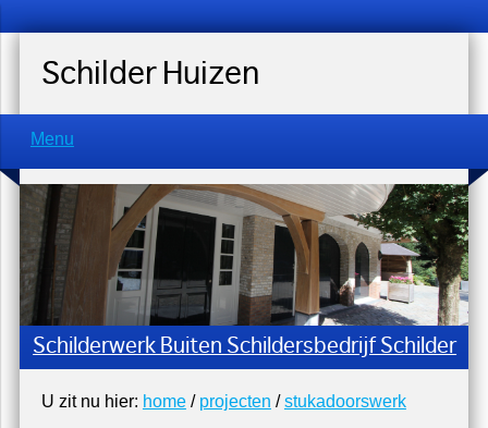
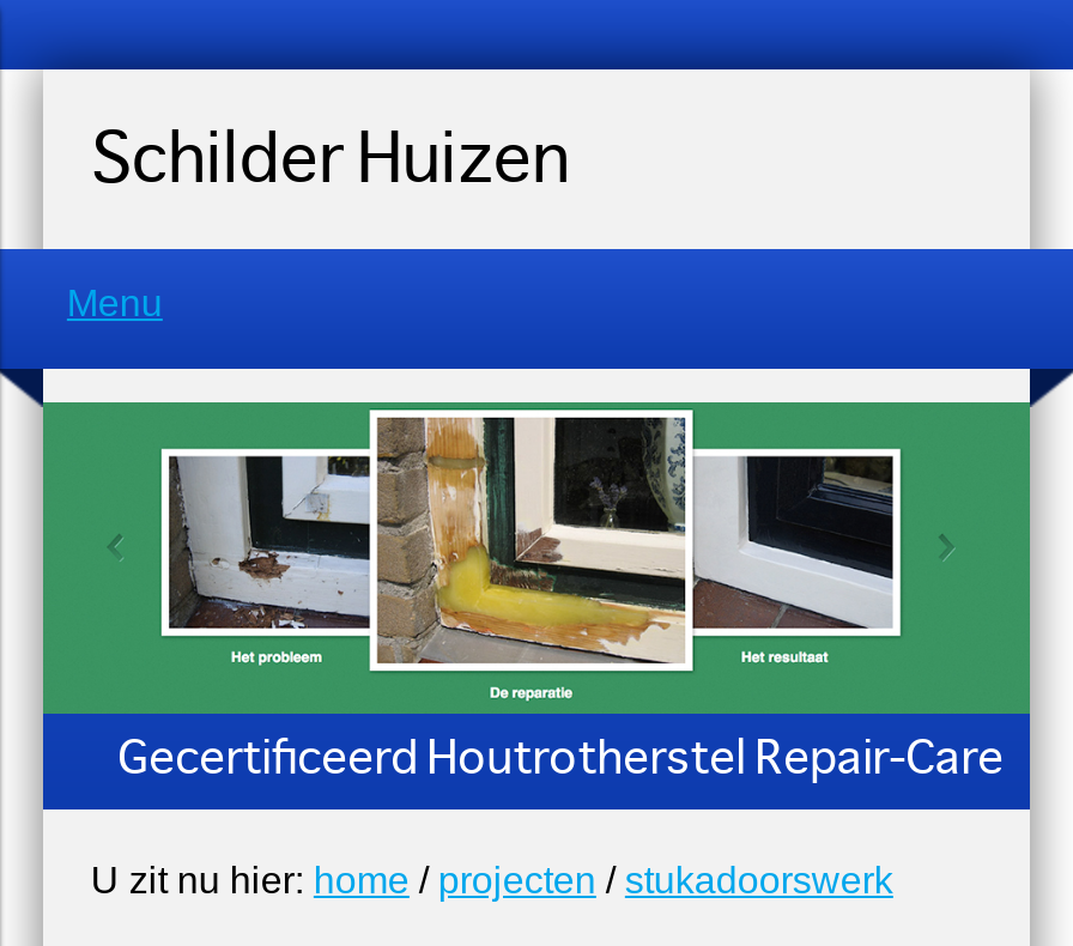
[19,183,469,360] [image] | Schilderwerk Buiten Schildersbedrijf Schilder -> [41,400,1032,789] [image] | Gecertificeerd Houtrotherstel Repair-Care

